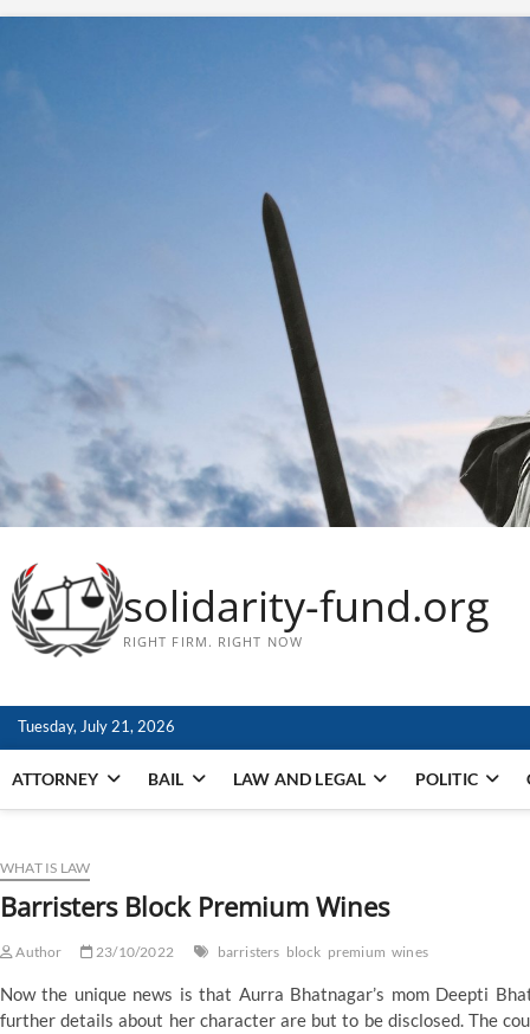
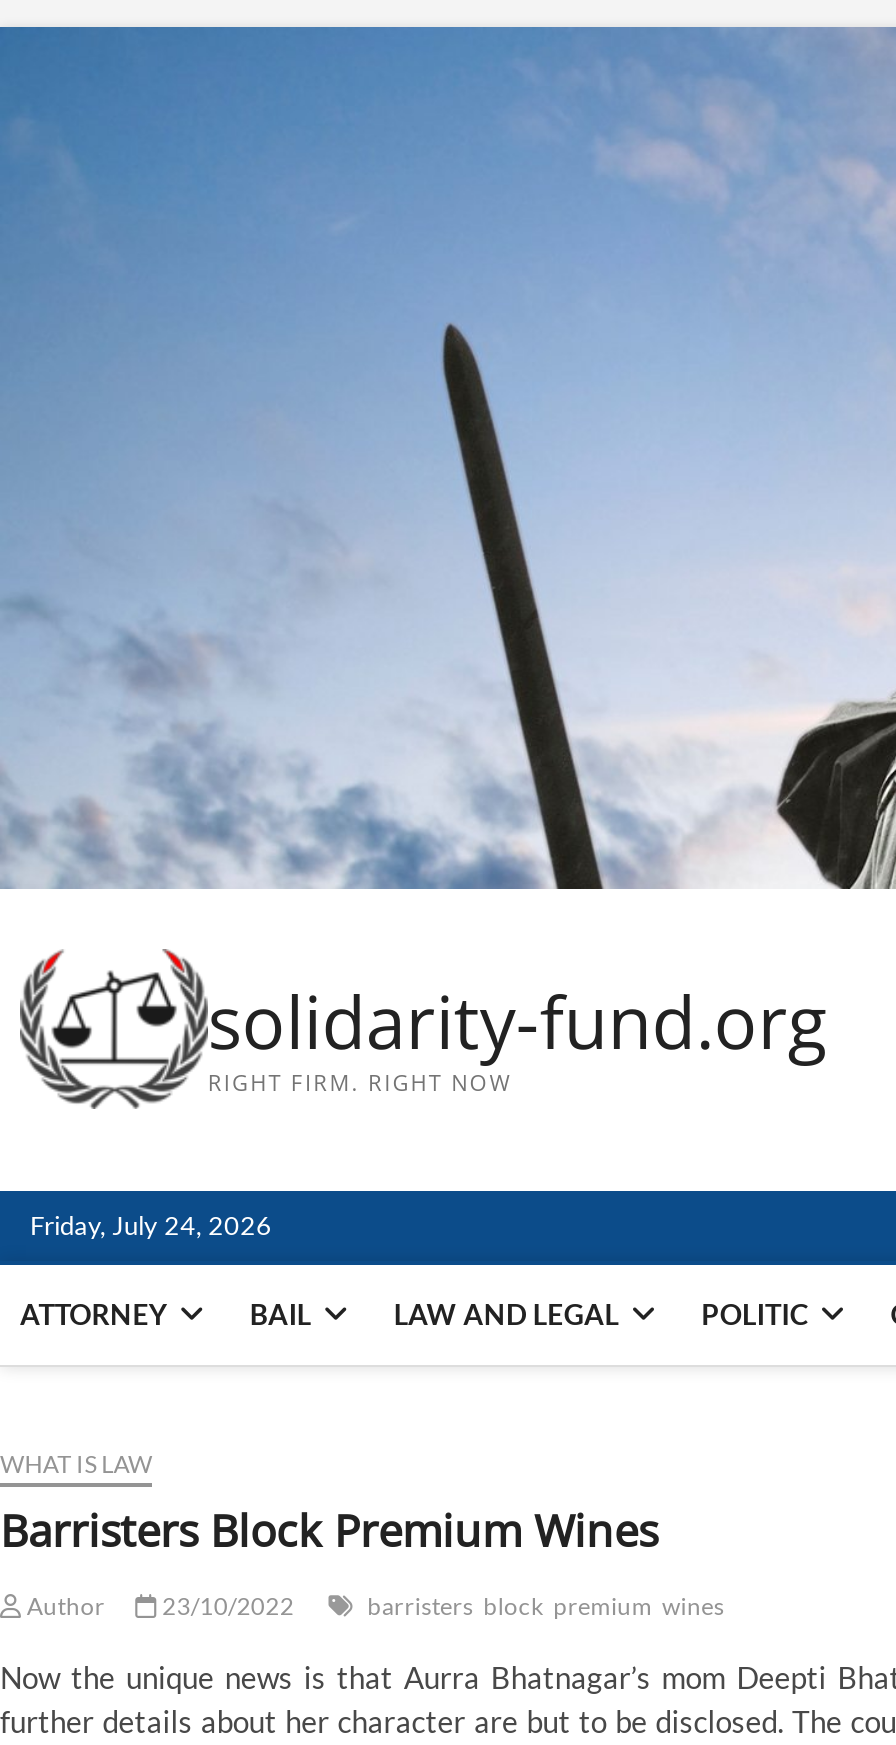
[18,717,175,736] Tuesday, July 21, 2026 -> [30,1209,272,1241] Friday, July 24, 2026

